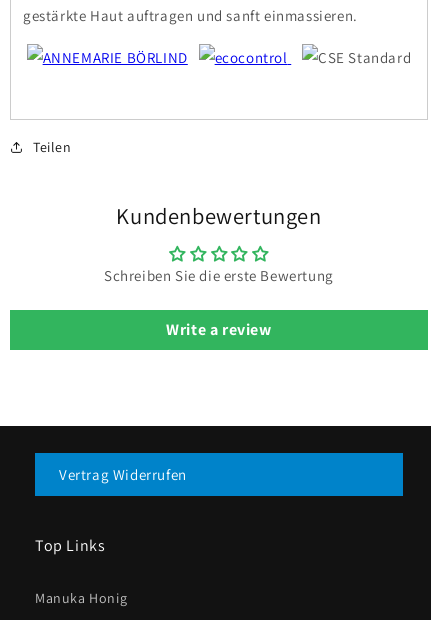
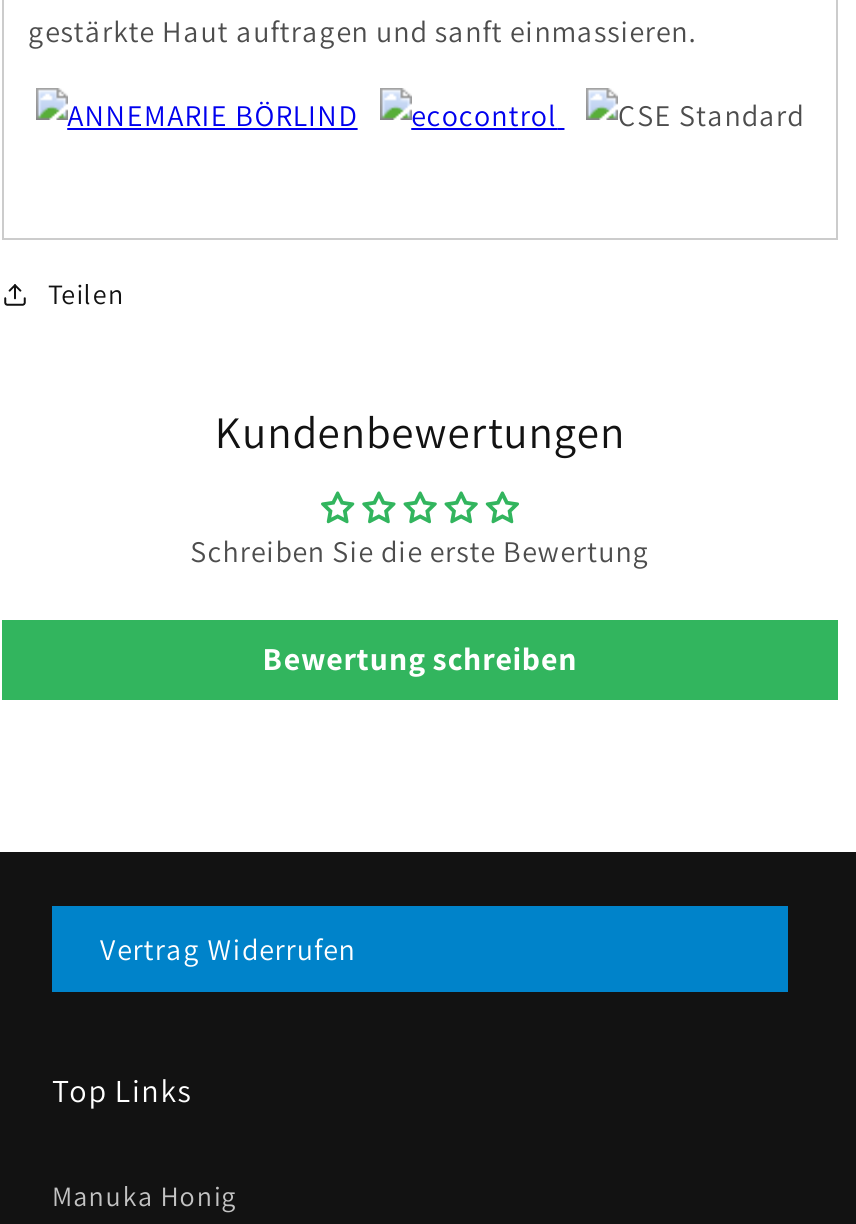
[166,318,272,339] Write a review -> [263,637,577,679] Bewertung schreiben

